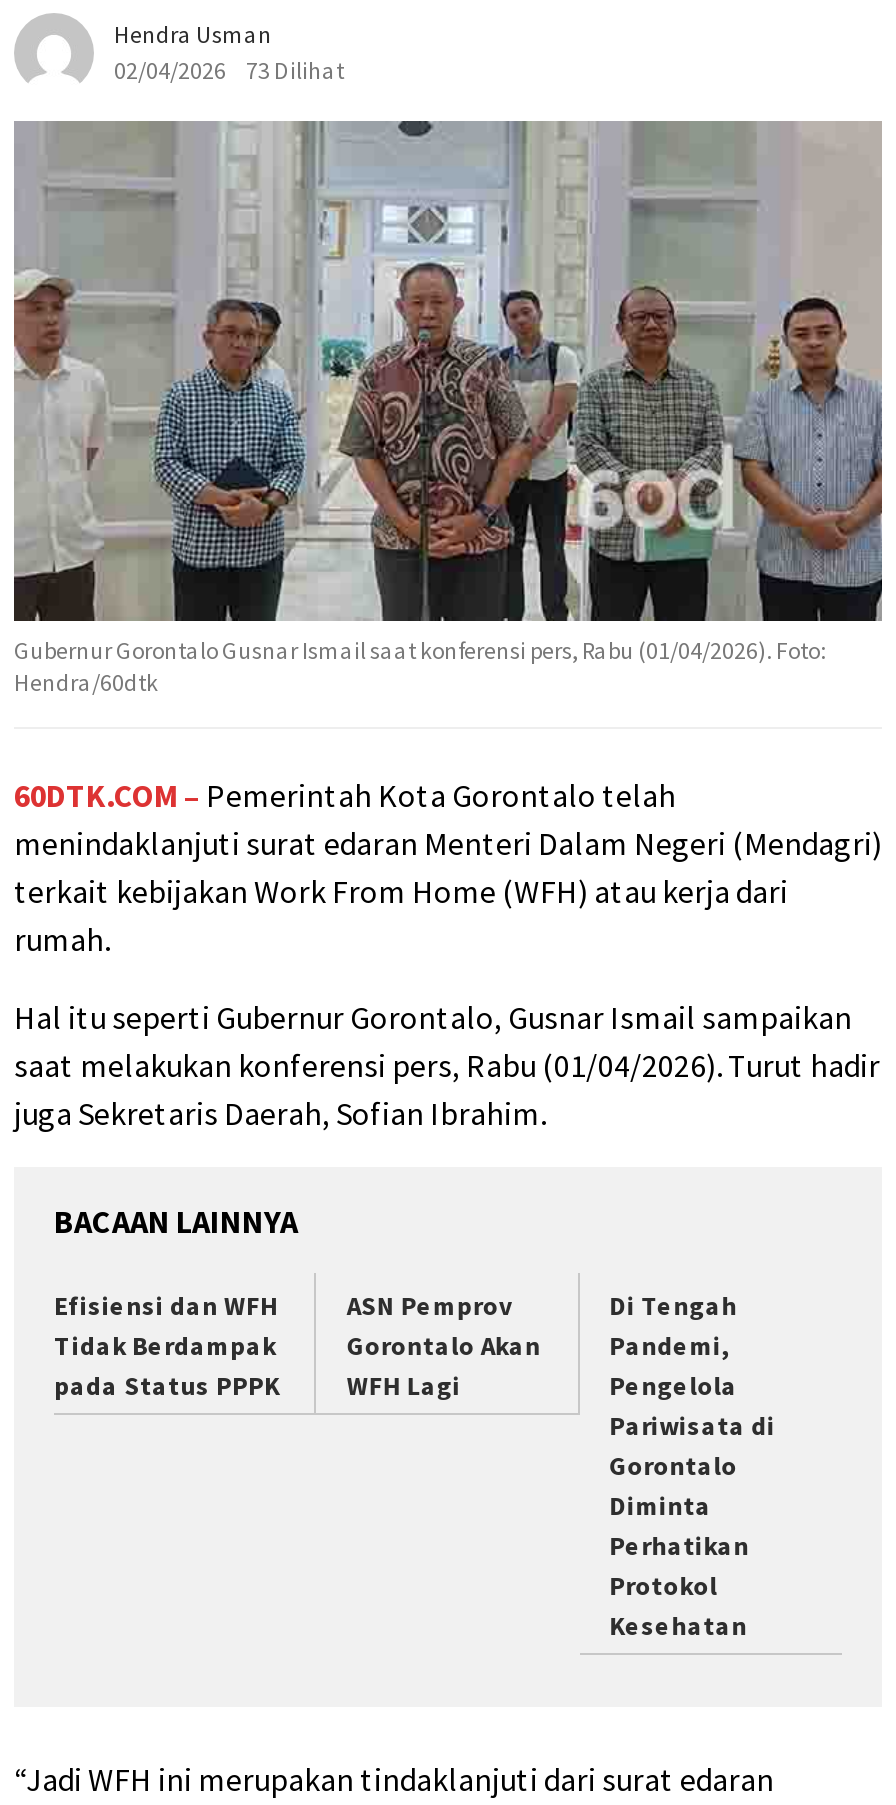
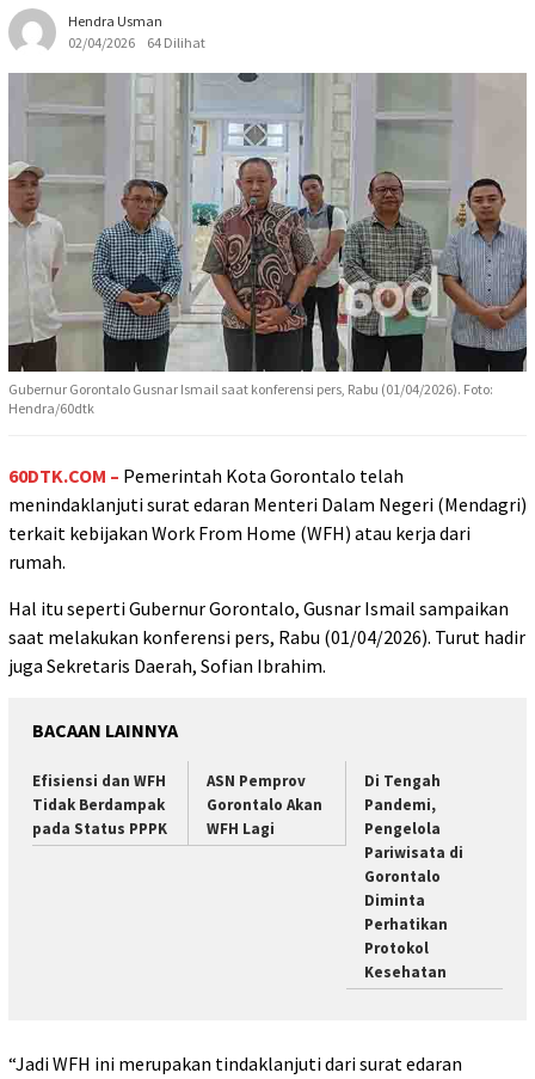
[114,56,344,86] 02/04/2026 73 Dilihat -> [68,34,205,52] 02/04/2026 64 Dilihat

